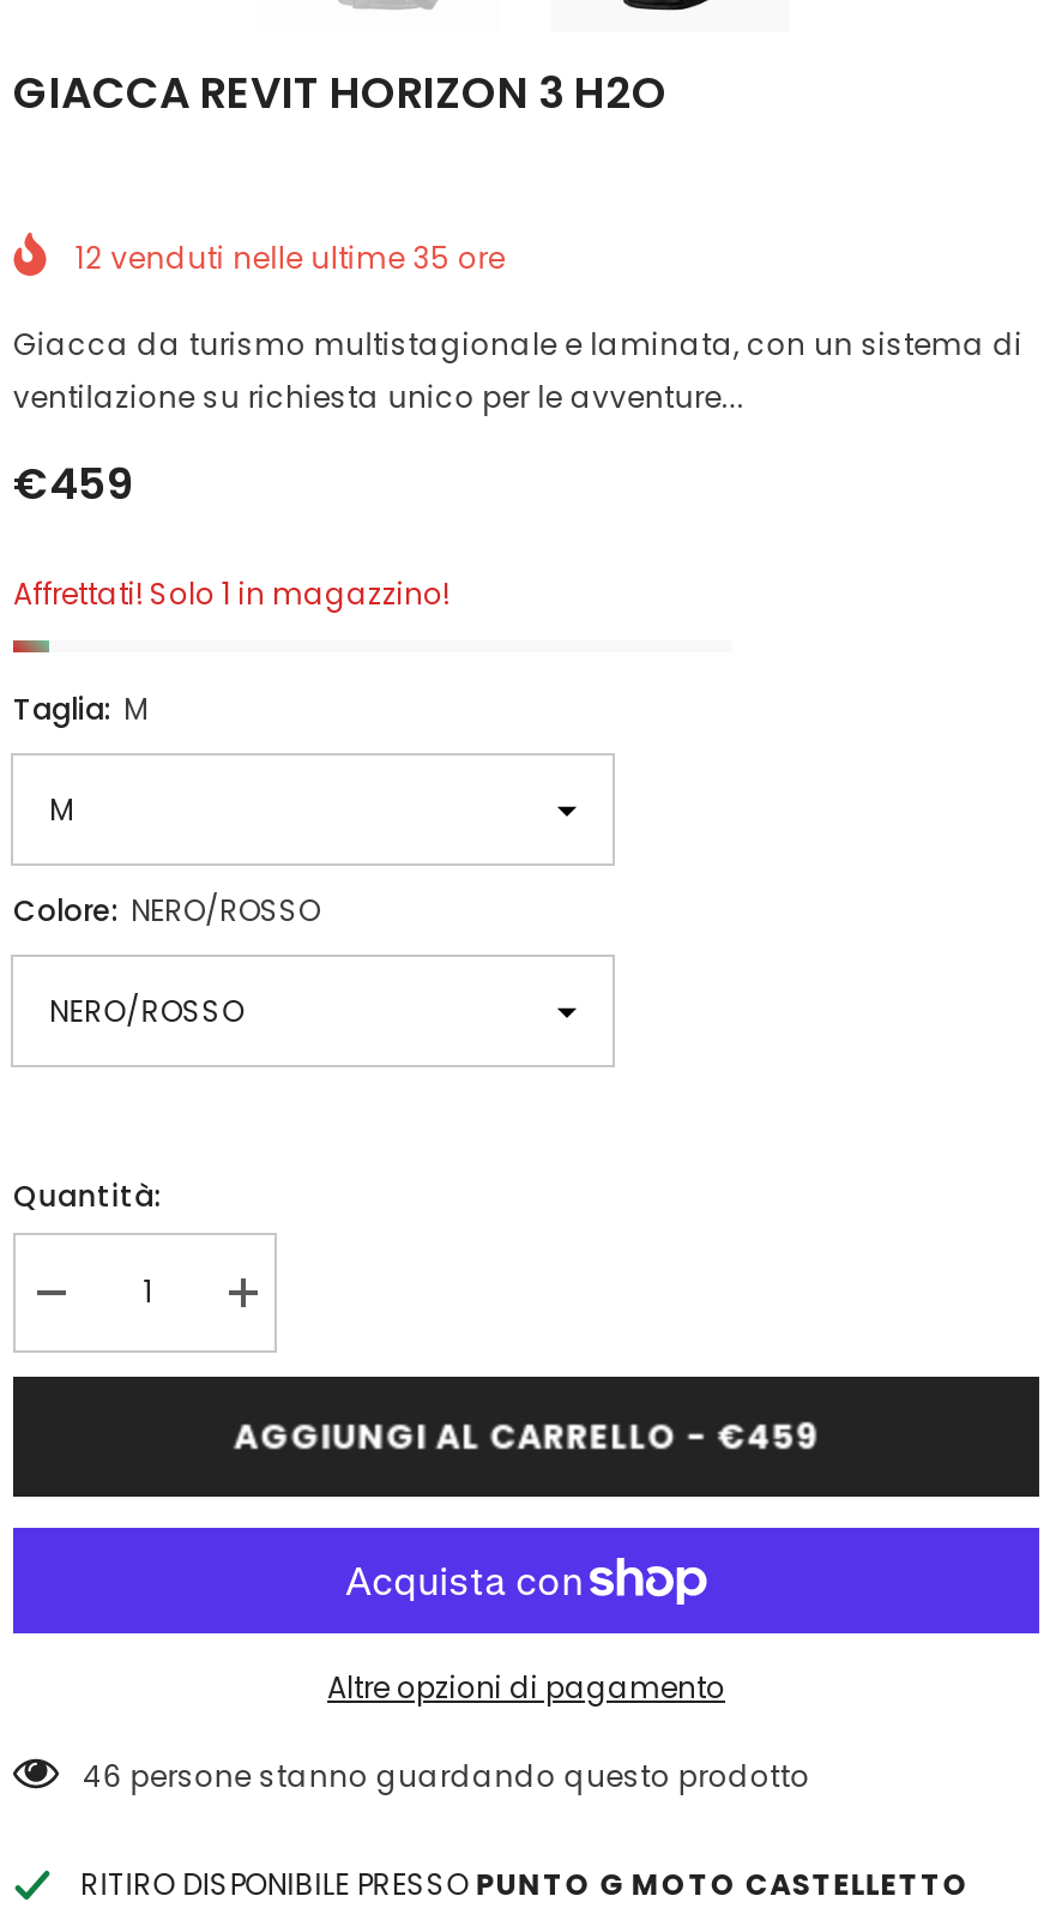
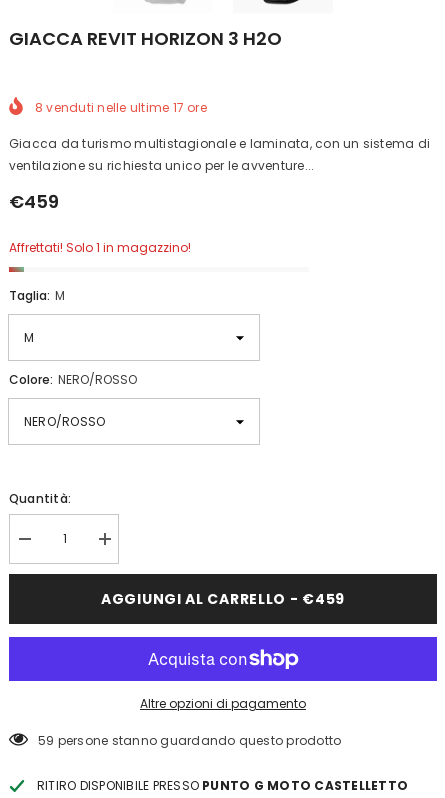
[76,237,505,278] 12 venduti nelle ultime 35 ore -> [35,99,207,116] 8 venduti nelle ultime 17 ore
[83,1756,810,1796] 46 persone stanno guardando questo prodotto -> [38,732,341,749] 59 persone stanno guardando questo prodotto

